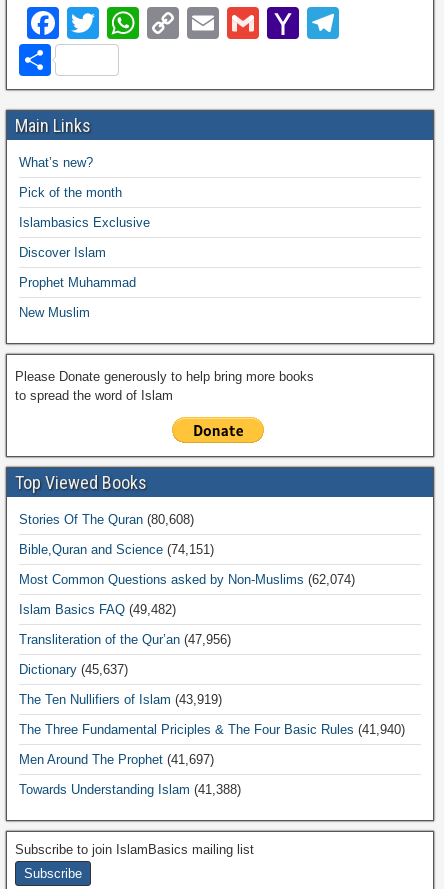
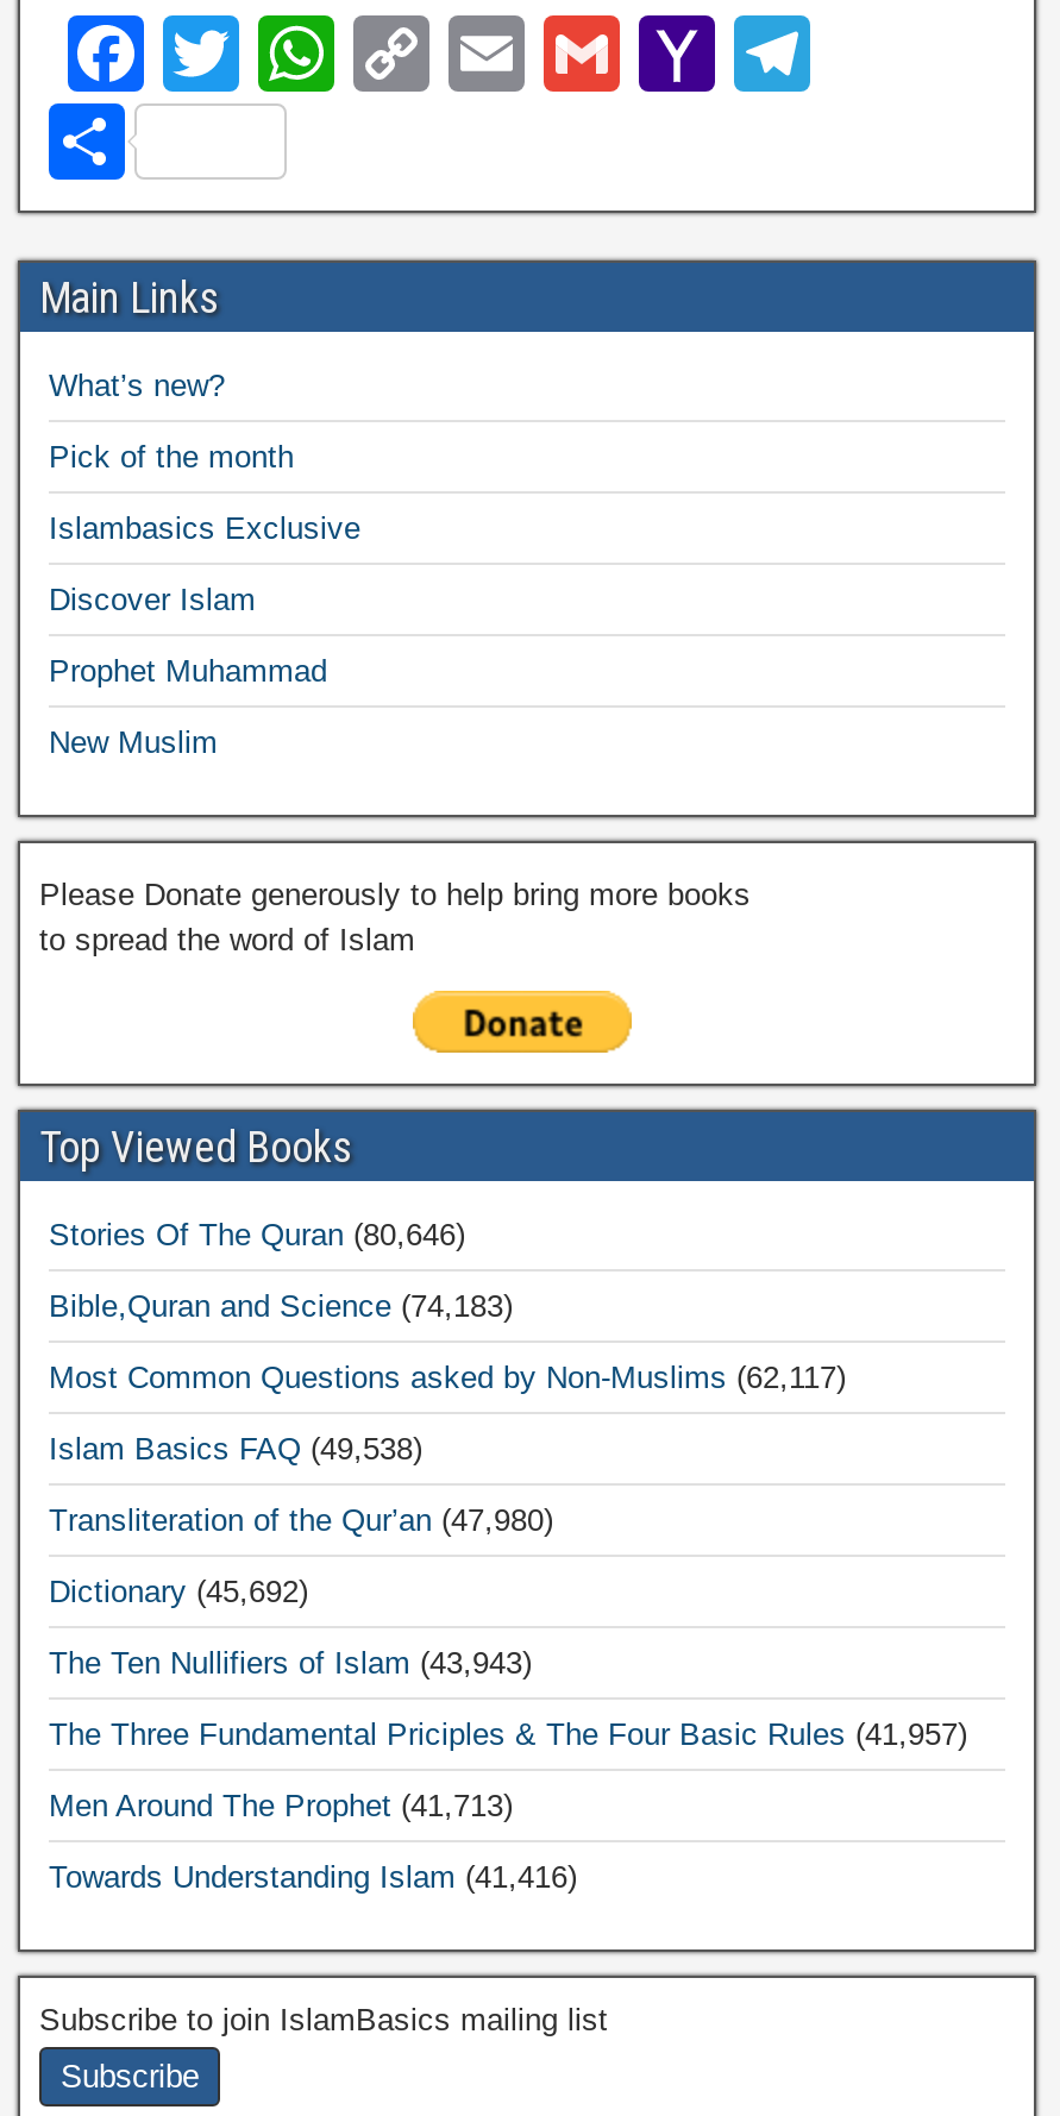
[19,512,194,527] Stories Of The Quran (80,608) -> [49,1217,465,1252] Stories Of The Quran (80,646)
[19,542,214,557] Bible,Quran and Science (74,151) -> [49,1288,513,1324] Bible,Quran and Science (74,183)
[19,572,355,587] Most Common Questions asked by Non-Muslims (62,074) -> [49,1360,846,1395] Most Common Questions asked by Non-Muslims (62,117)
[19,602,176,617] Islam Basics FAQ (49,482) -> [49,1431,422,1467] Islam Basics FAQ (49,538)
[19,632,231,647] Transliteration of the Qur’an (47,956) -> [49,1502,553,1538] Transliteration of the Qur’an (47,980)
[19,662,128,677] Dictionary (45,637) -> [49,1574,308,1609] Dictionary (45,692)
[19,692,222,707] The Ten Nullifiers of Islam (43,919) -> [49,1645,532,1681] The Ten Nullifiers of Islam (43,943)
[19,722,405,737] The Three Fundamental Priciples & The Four Basic Rules (41,940) -> [49,1716,967,1752] The Three Fundamental Priciples & The Four Basic Rules (41,957)
[19,752,214,767] Men Around The Prophet (41,697) -> [49,1788,513,1823] Men Around The Prophet (41,713)
[19,782,241,797] Towards Understanding Islam (41,388) -> [49,1859,577,1895] Towards Understanding Islam (41,416)

